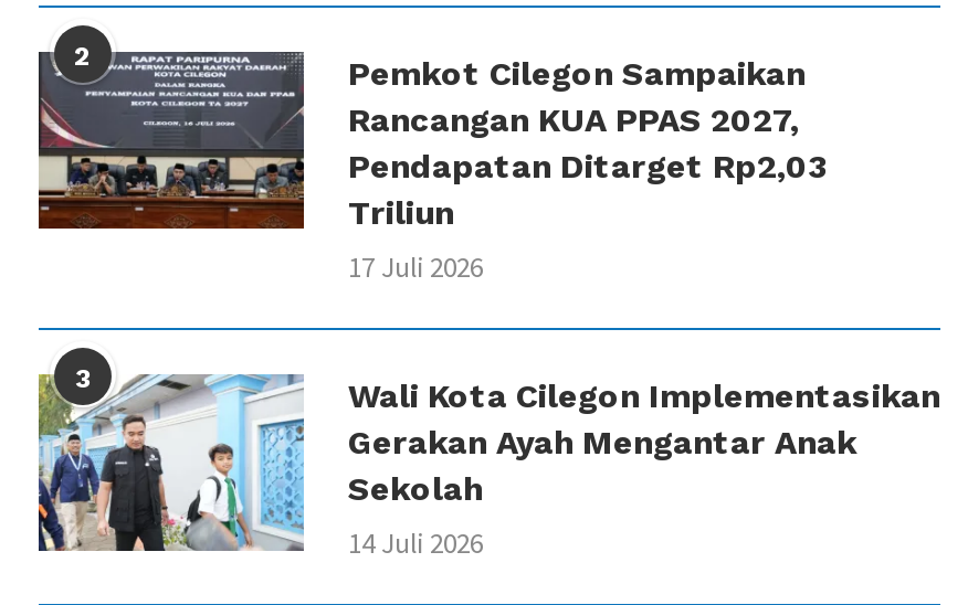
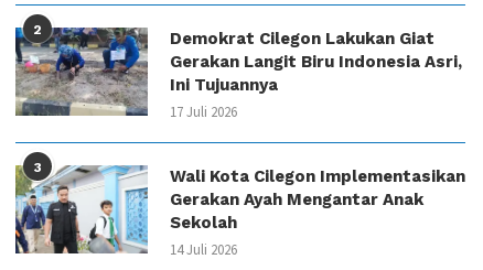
[36,51,828,233] [image] | Pemkot Cilegon Sampaikan | Rancangan KUA PPAS 2027, | Pendapatan Ditarget Rp2,03 | Triliun -> [14,26,462,117] [image] | Demokrat Cilegon Lakukan Giat | Gerakan Langit Biru Indonesia Asri, | Ini Tujuannya

